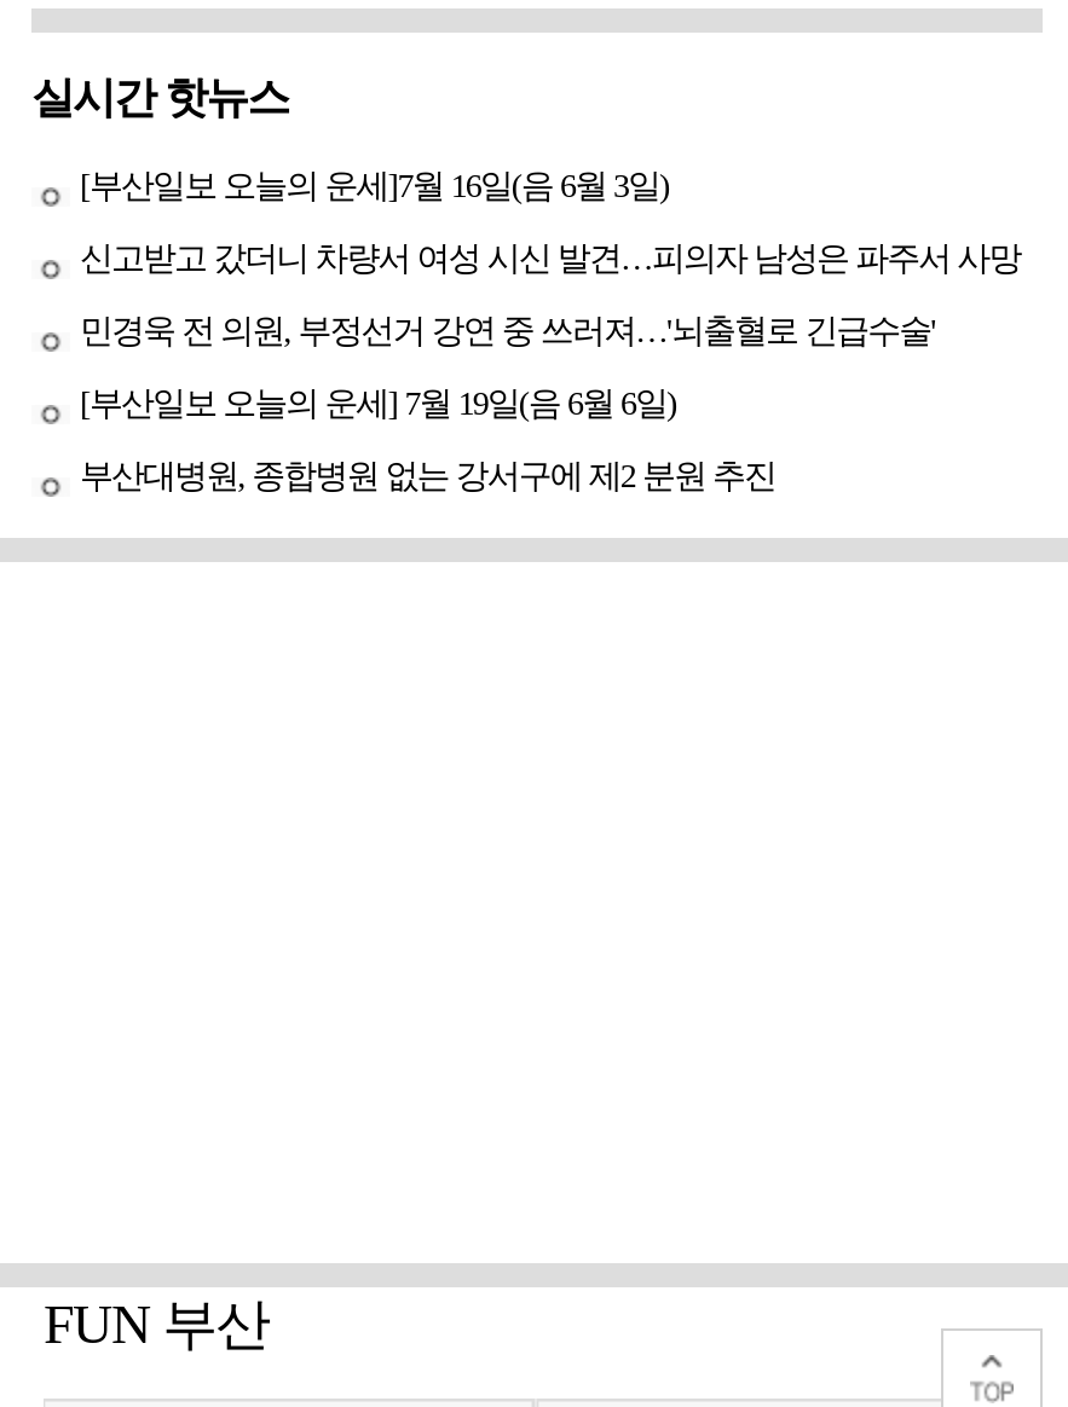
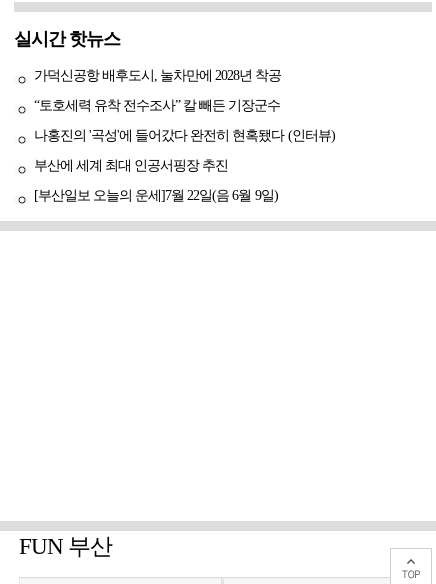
[80,171,669,205] [부산일보 오늘의 운세]7월 16일(음 6월 3일) -> [34,69,281,83] 가덕신공항 배후도시, 눌차만에 2028년 착공
[80,244,1020,278] 신고받고 갔더니 차량서 여성 시신 발견…피의자 남성은 파주서 사망 -> [34,99,280,113] “토호세력 유착 전수조사” 칼 빼든 기장군수
[80,316,935,350] 민경욱 전 의원, 부정선거 강연 중 쓰러져…'뇌출혈로 긴급수술' -> [34,129,335,143] 나홍진의 '곡성'에 들어갔다 완전히 현혹됐다 (인터뷰)
[80,389,676,423] [부산일보 오늘의 운세] 7월 19일(음 6월 6일) -> [34,159,228,173] 부산에 세계 최대 인공서핑장 추진
[80,461,776,495] 부산대병원, 종합병원 없는 강서구에 제2 분원 추진 -> [34,189,278,203] [부산일보 오늘의 운세]7월 22일(음 6월 9일)

